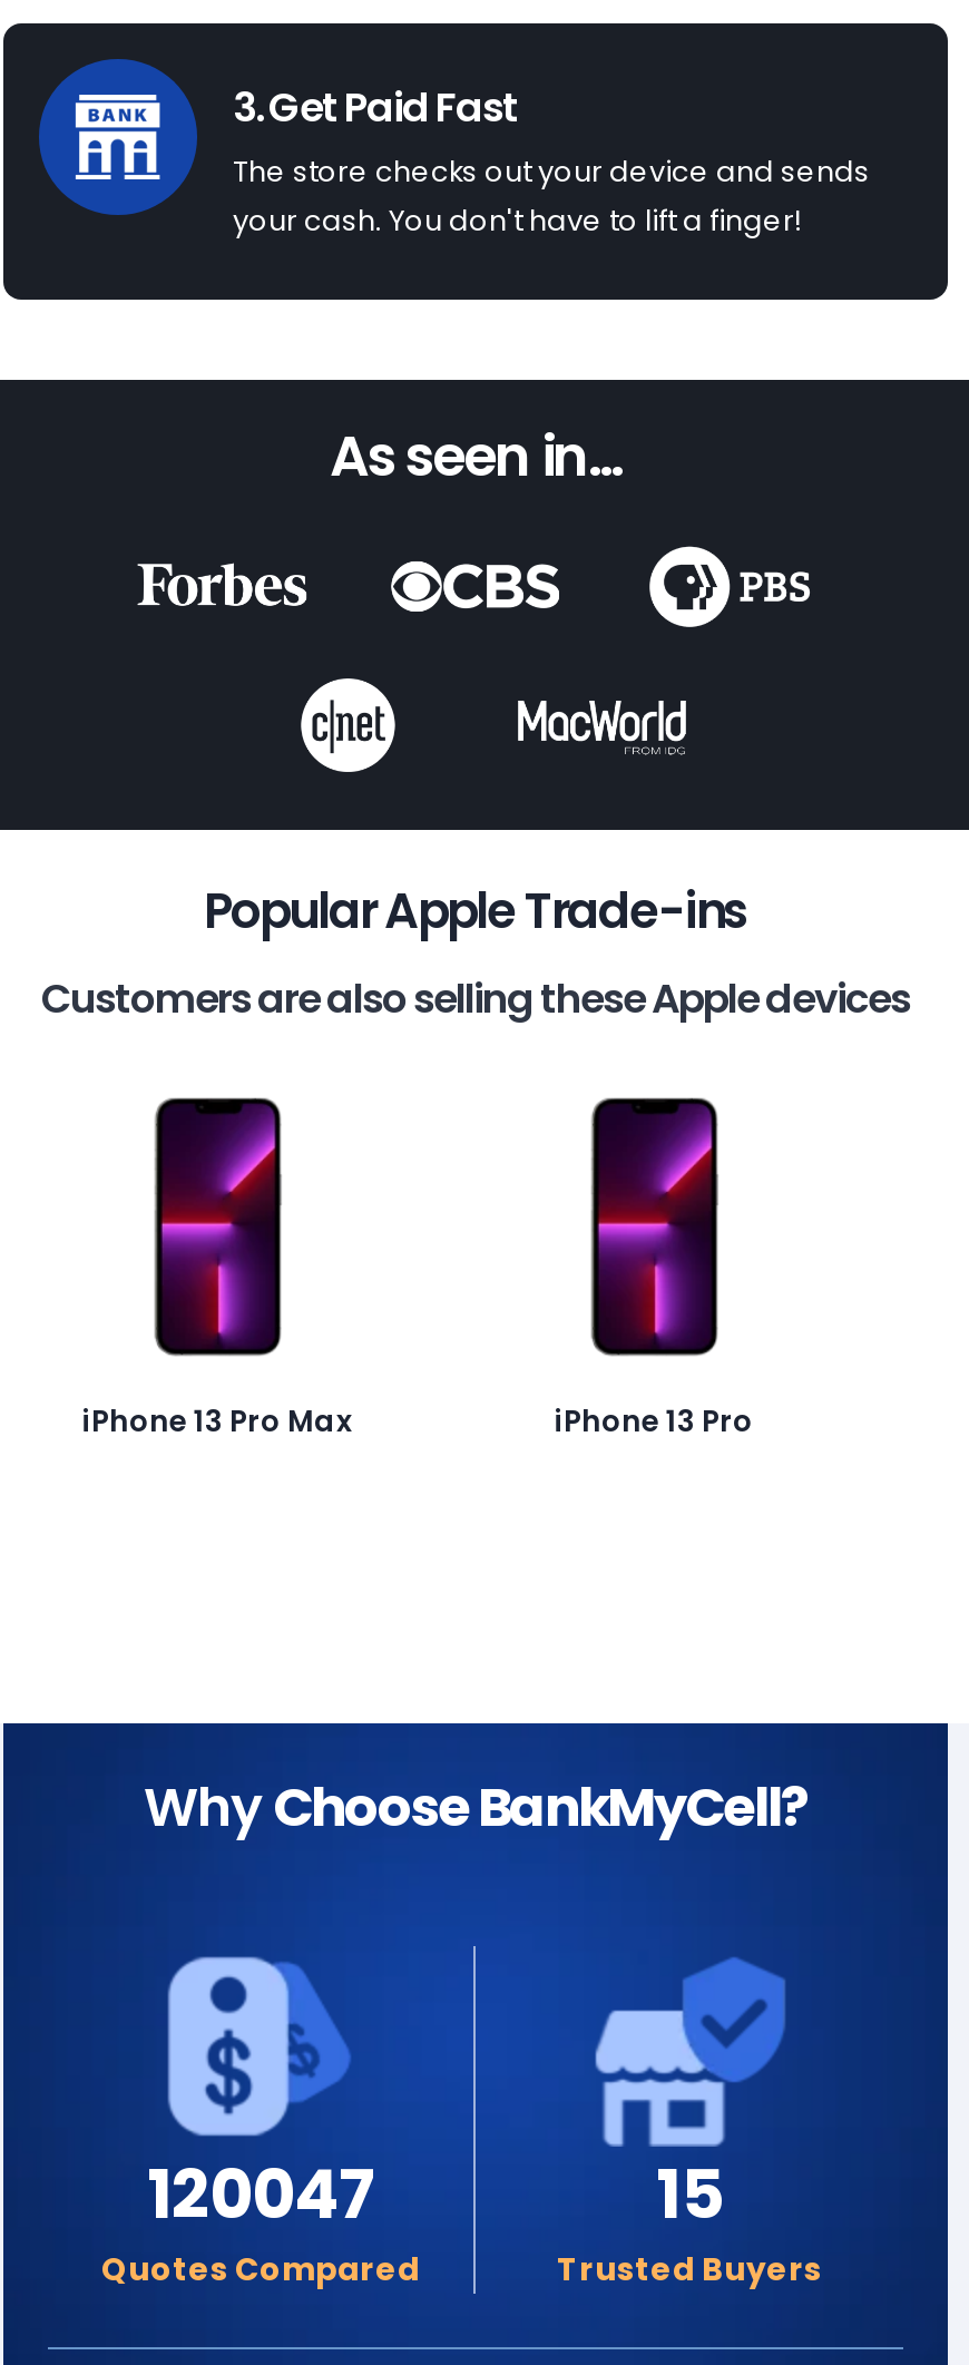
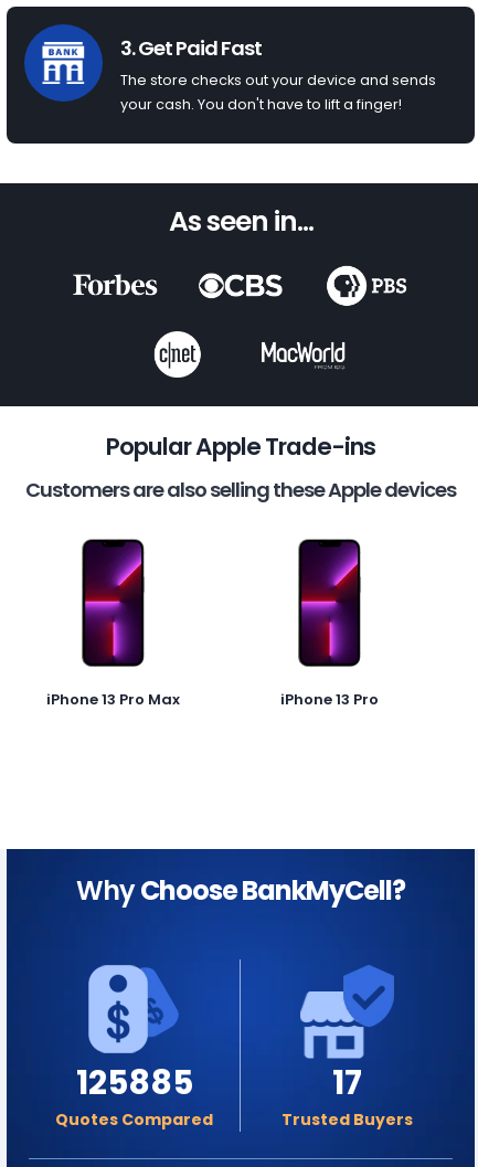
[147,2148,374,2242] 120047 -> [76,1060,193,1106] 125885
[656,2148,723,2242] 15 -> [332,1060,362,1106] 17

